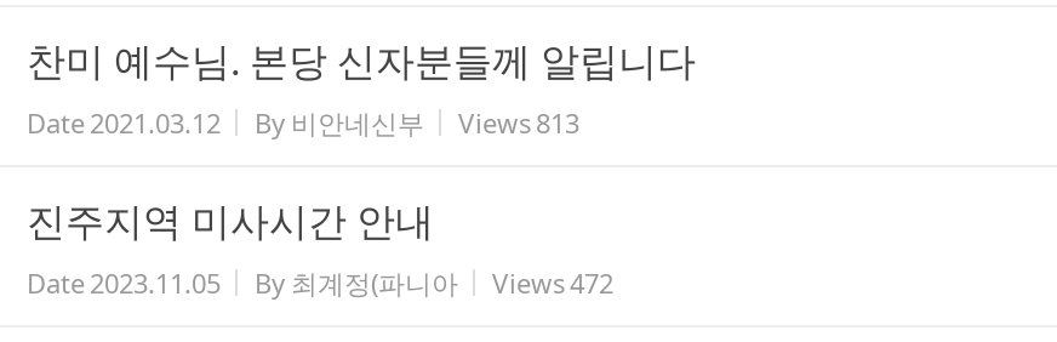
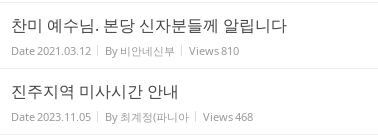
[27,104,579,141] Date 2021.03.12 By 비안네신부 Views 813 -> [11,43,239,58] Date 2021.03.12 By 비안네신부 Views 810
[27,264,613,301] Date 2023.11.05 By 최계정(파니아 Views 472 -> [11,109,253,124] Date 2023.11.05 By 최계정(파니아 Views 468

